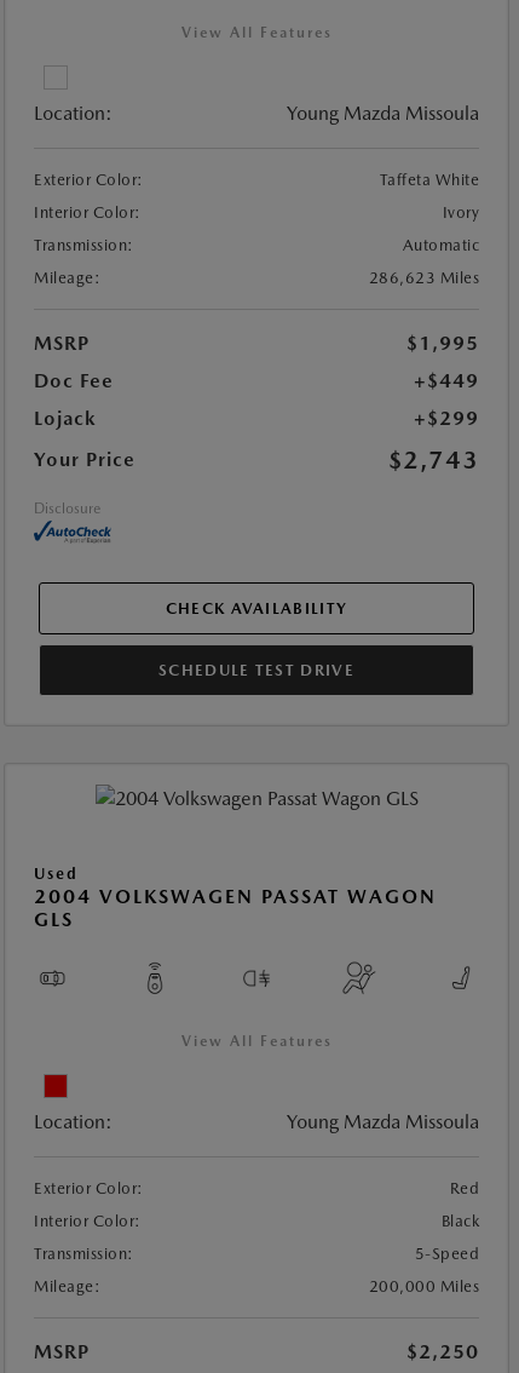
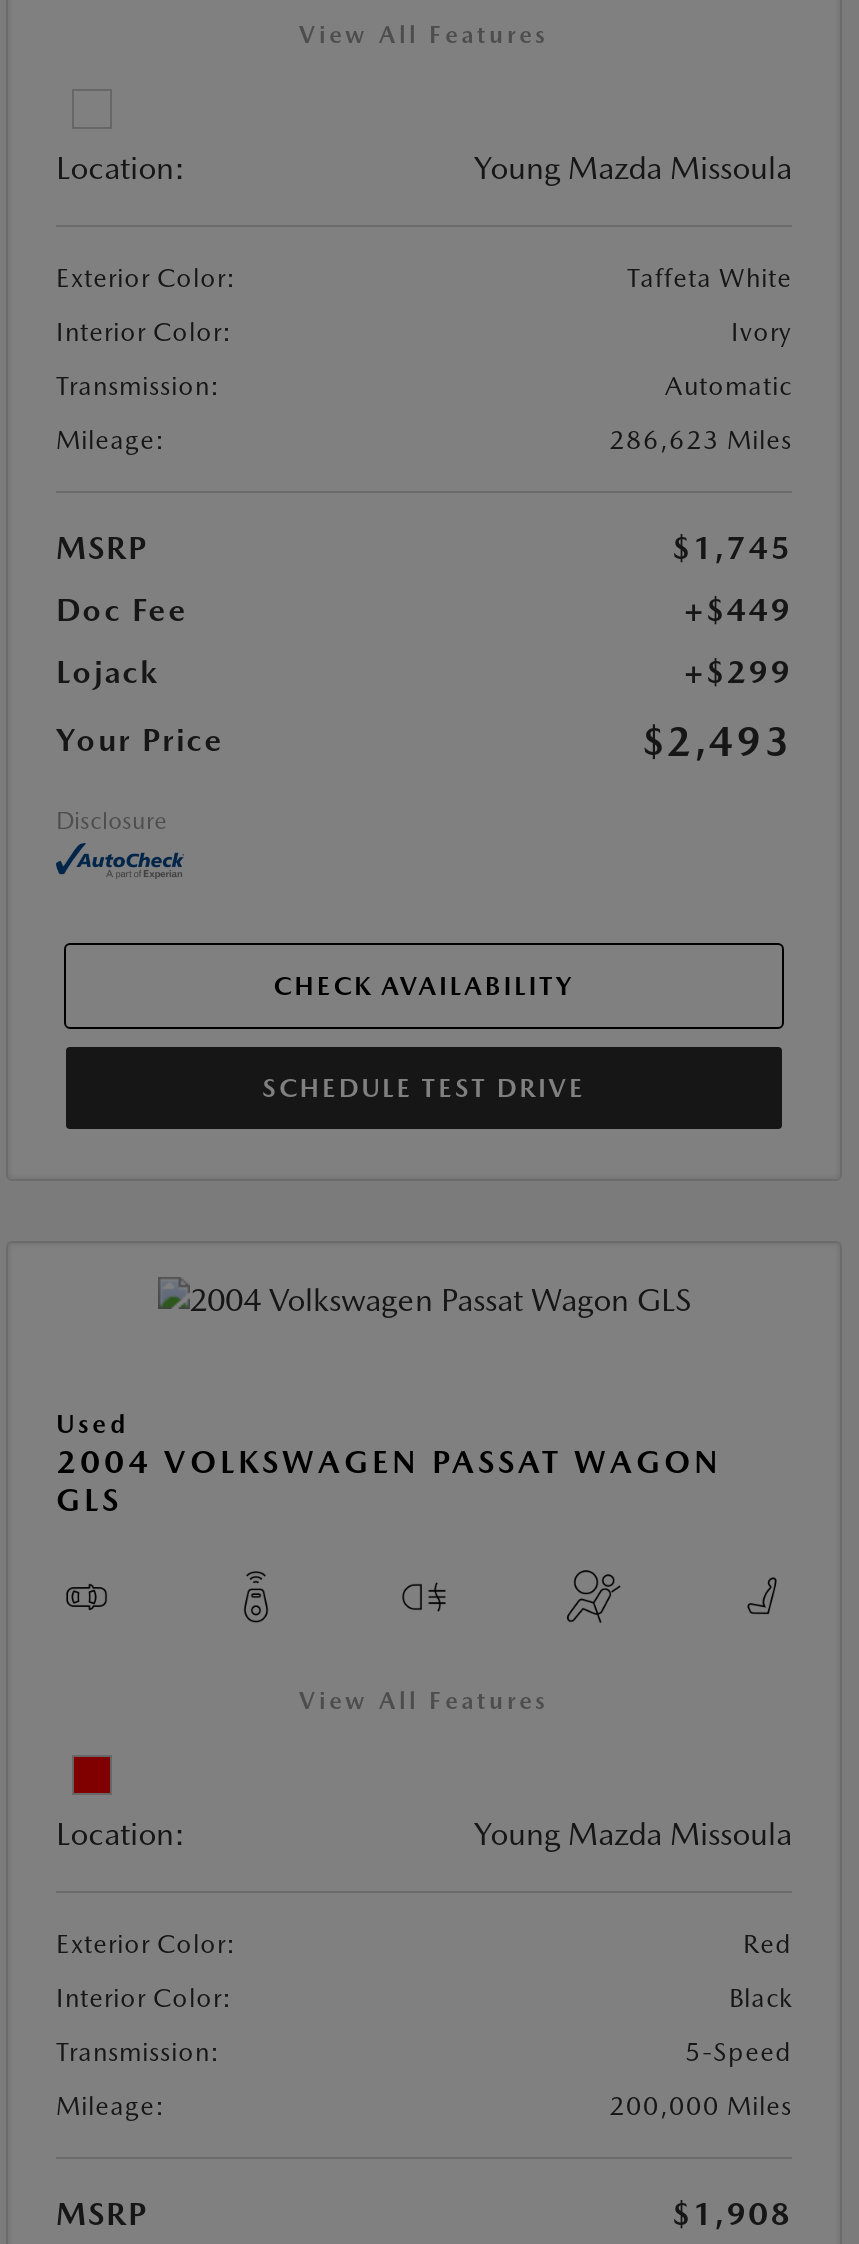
[406,332,479,355] $1,995 -> [672,530,792,568] $1,745
[388,445,479,474] $2,743 -> [642,718,792,766] $2,493
[406,1340,479,1363] $2,250 -> [672,2196,792,2234] $1,908

